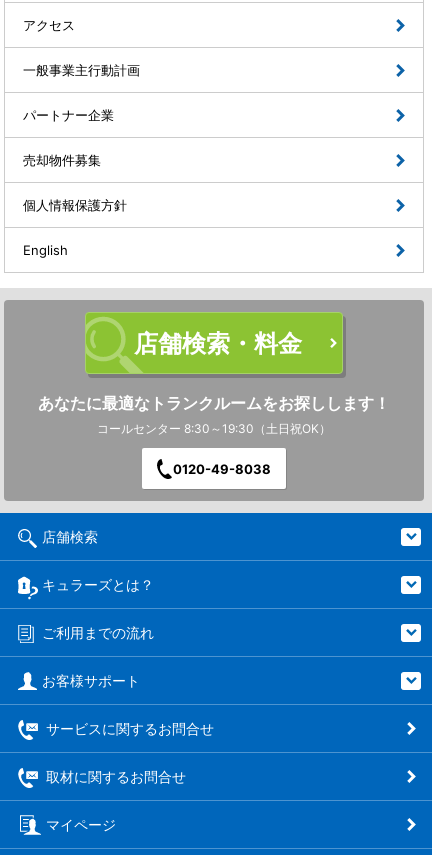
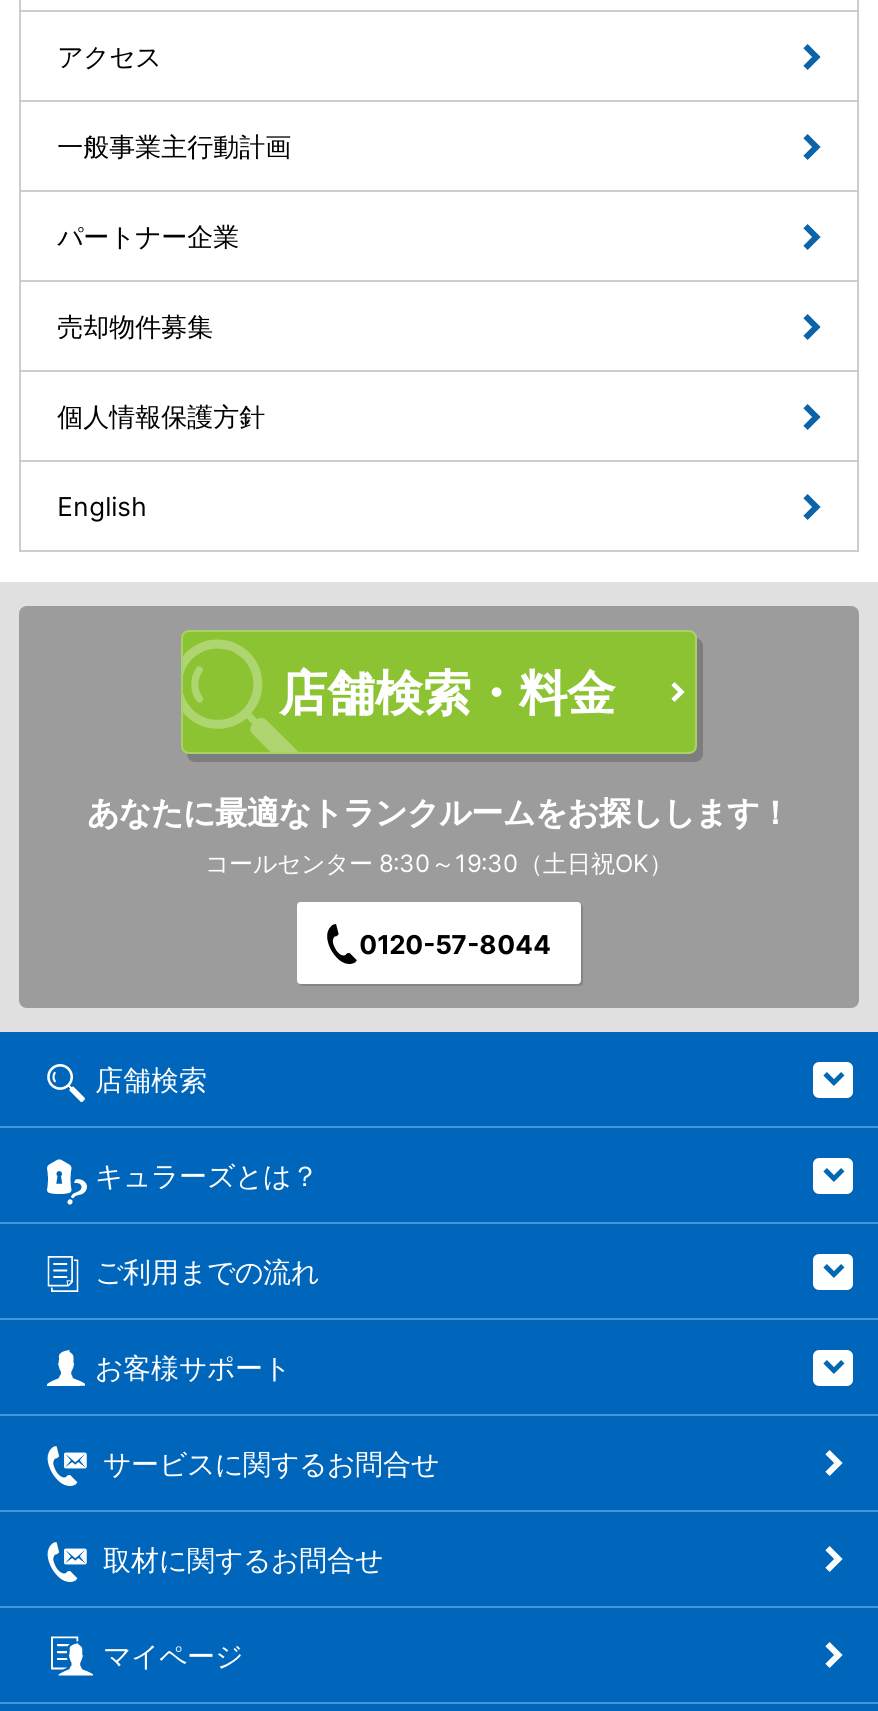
[173,461,271,477] 0120-49-8038 -> [359,928,551,960] 0120-57-8044

